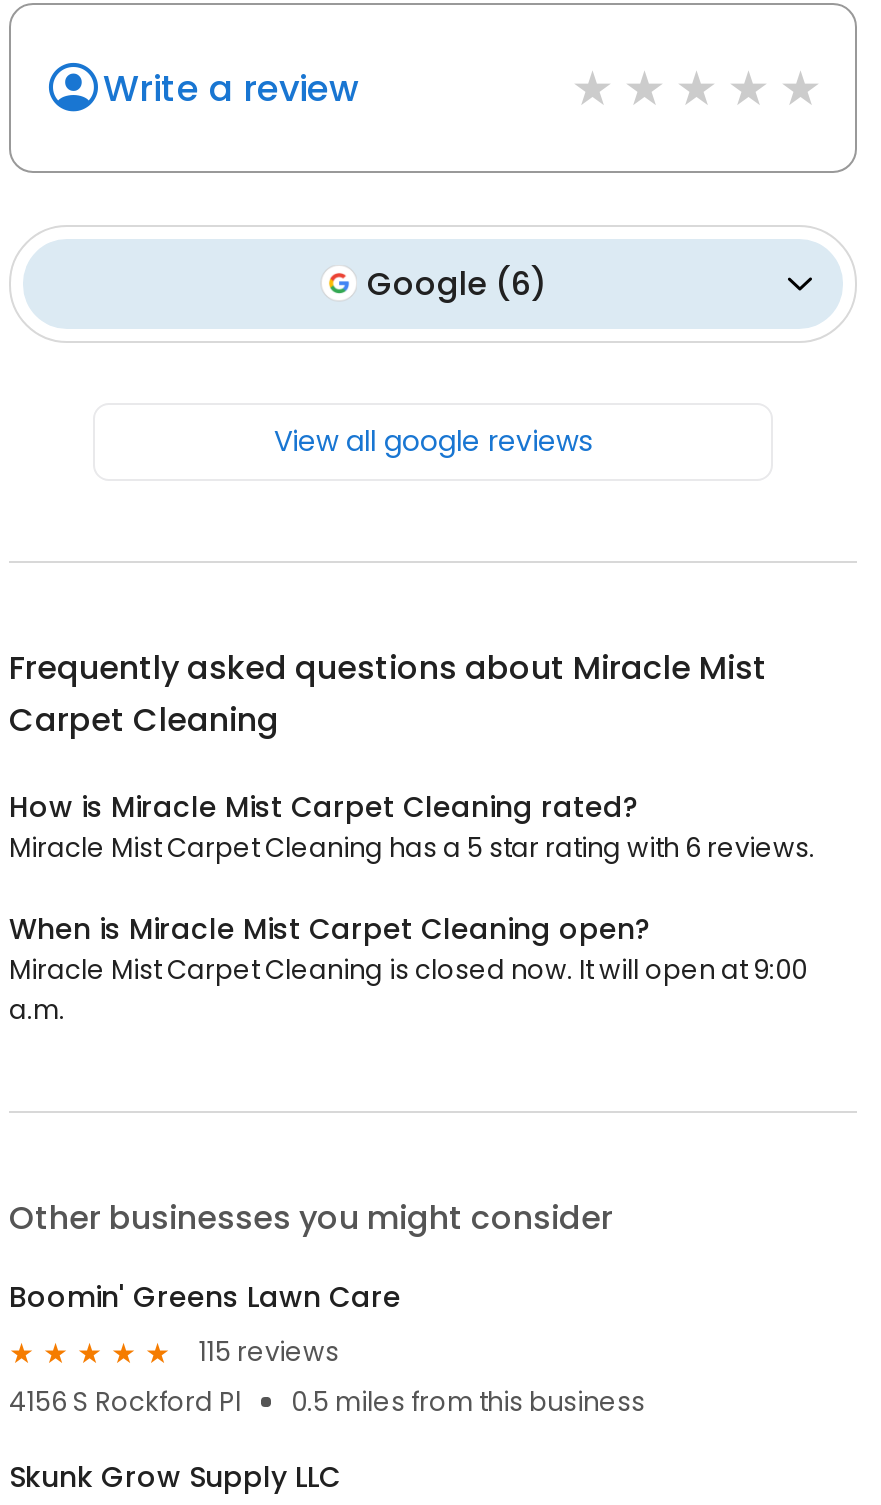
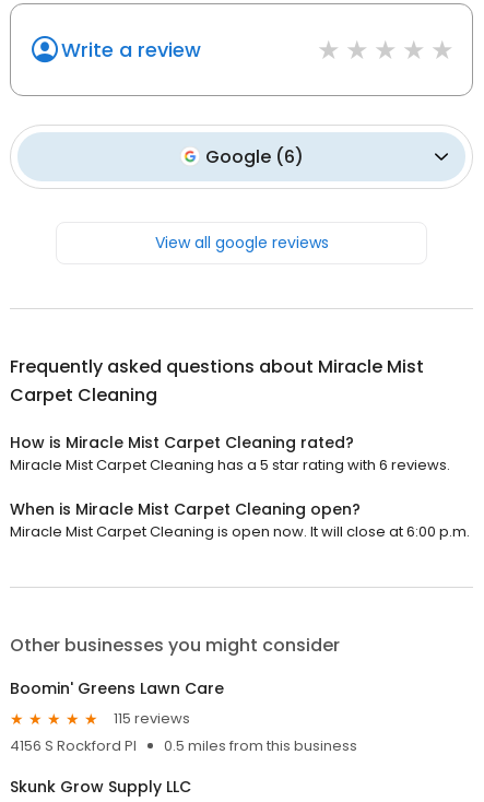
[9,951,807,1029] Miracle Mist Carpet Cleaning is closed now. It will open at 9:00 | a.m. -> [10,521,470,542] Miracle Mist Carpet Cleaning is open now. It will close at 6:00 p.m.

